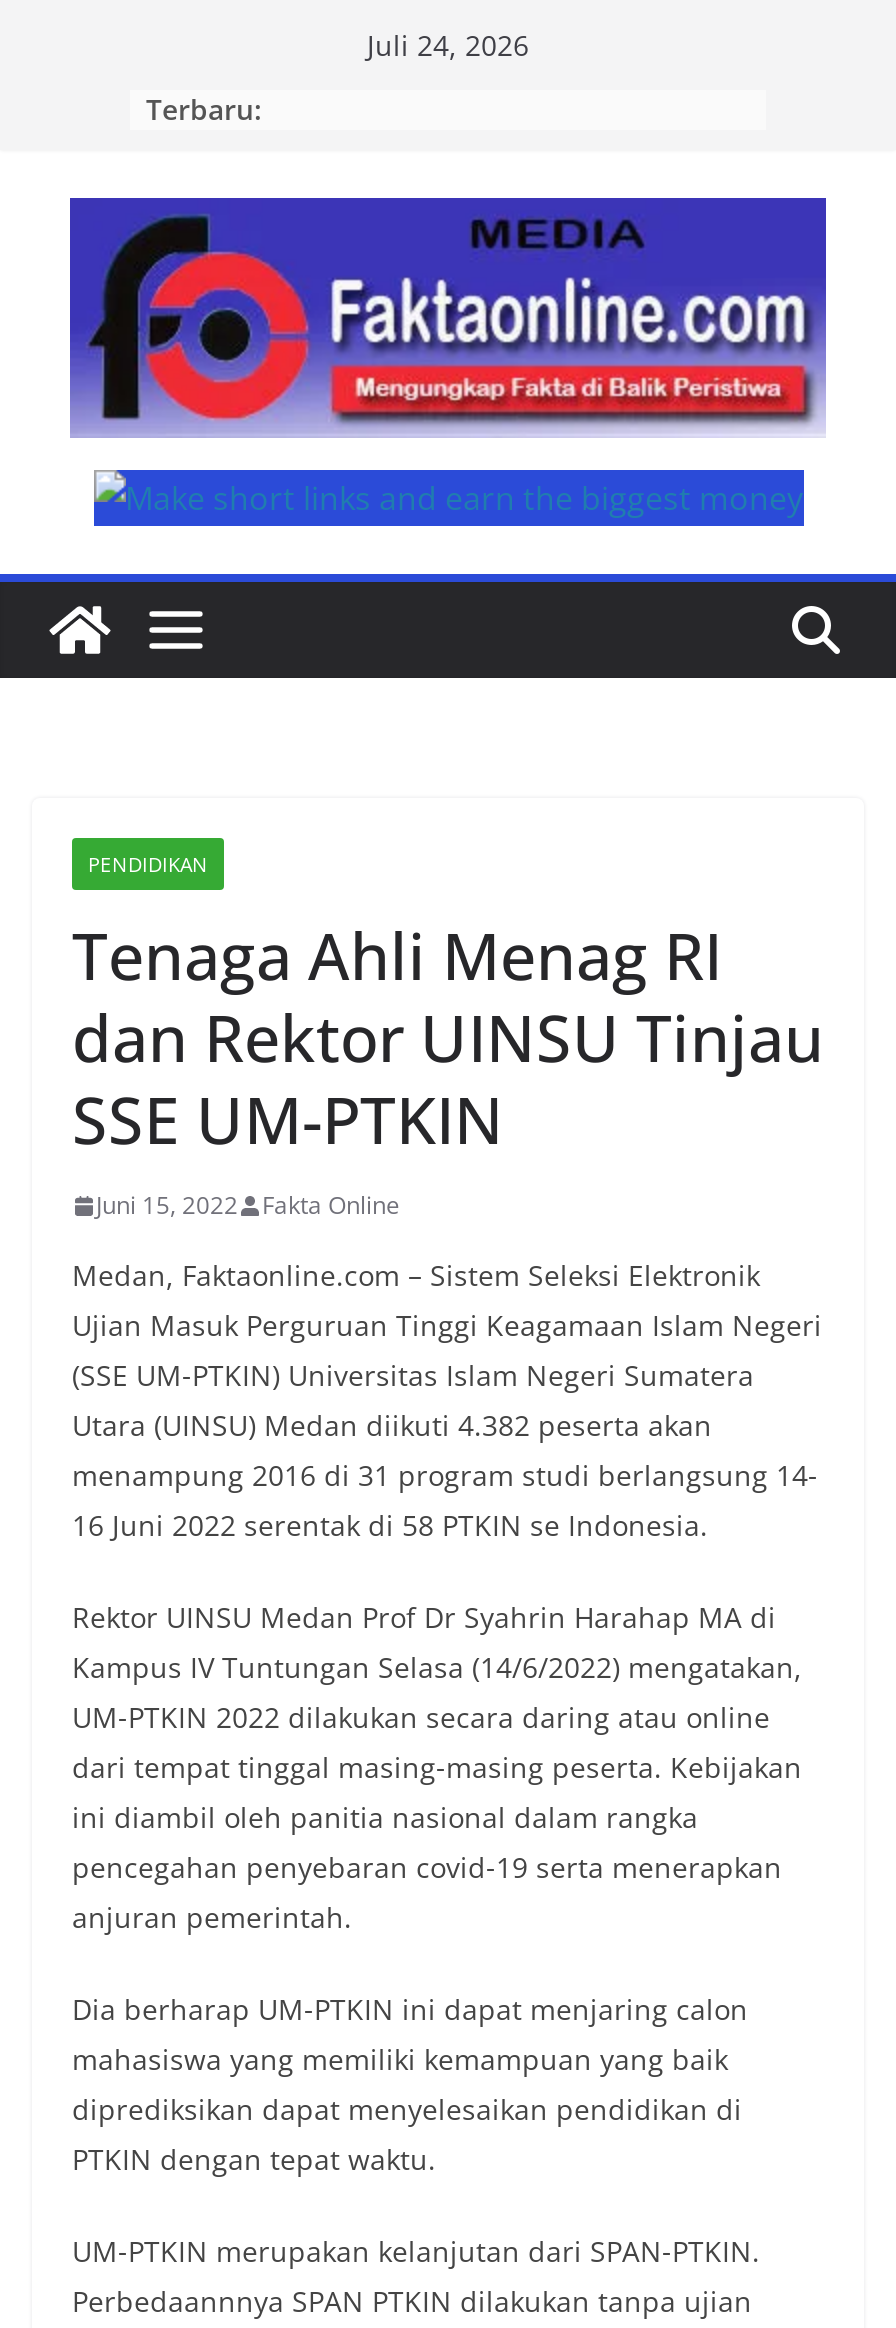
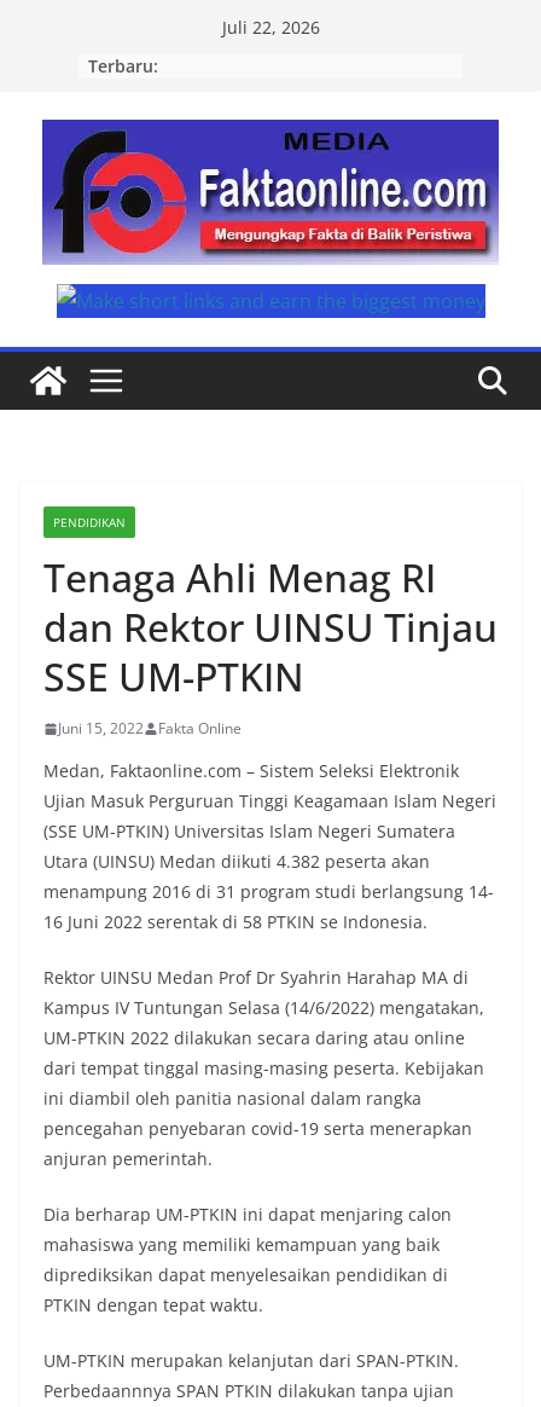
[367,26,529,64] Juli 24, 2026 -> [222,16,319,39] Juli 22, 2026

